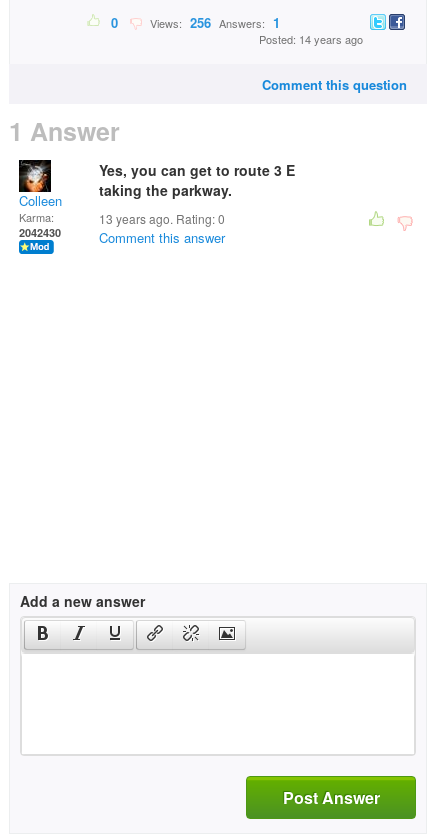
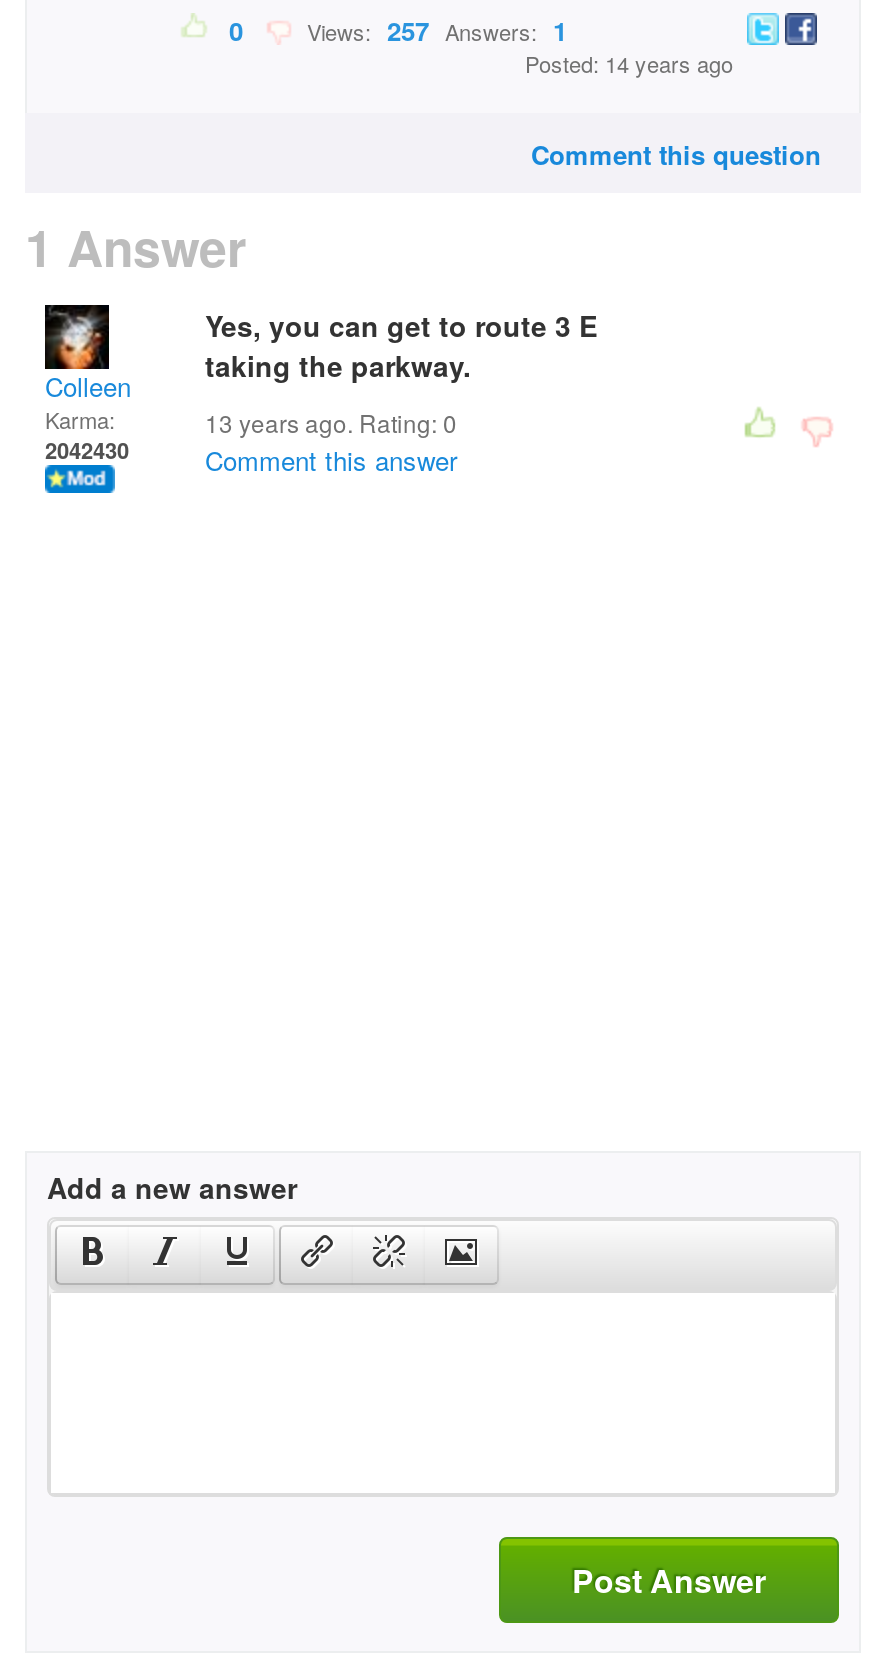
[144,13,280,32] Views: 256 Answers: 1 -> [295,11,567,49] Views: 257 Answers: 1

